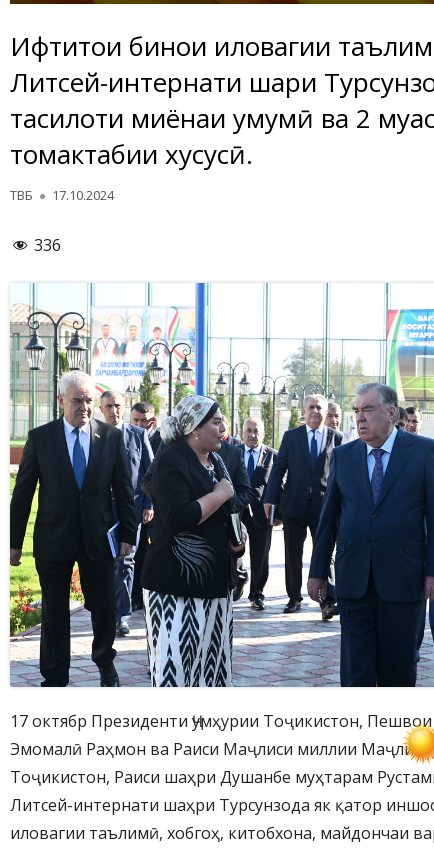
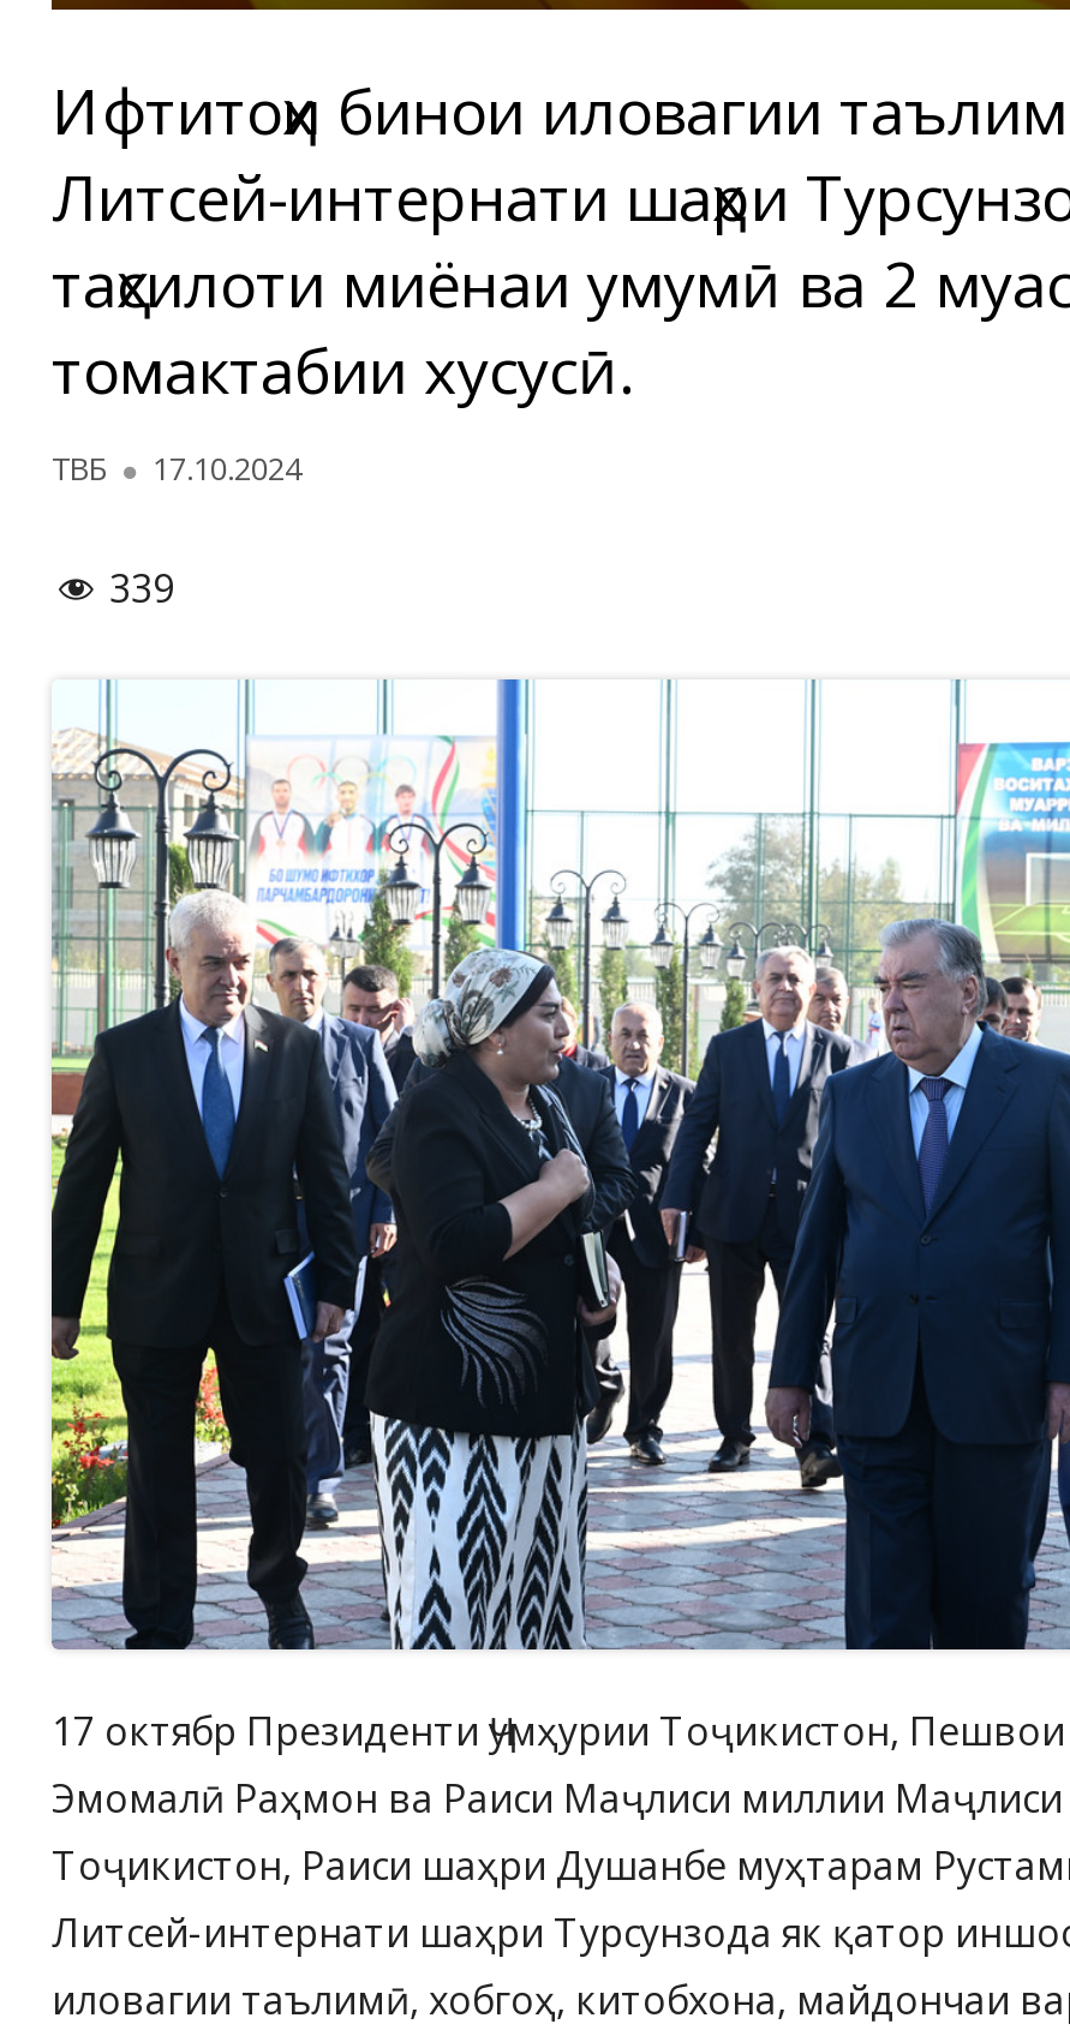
[34,234,61,256] 336 -> [109,562,174,615] 339

